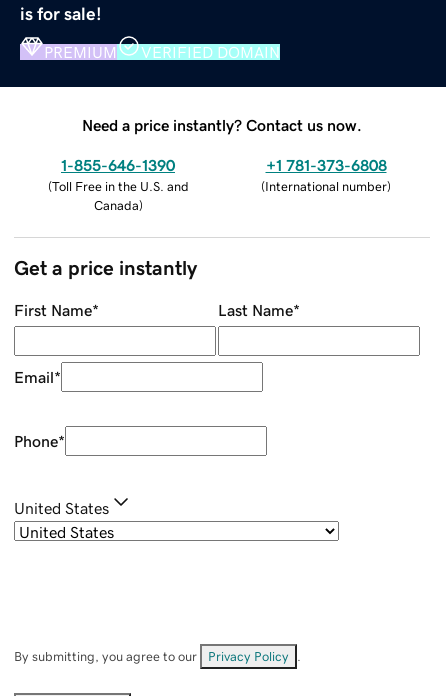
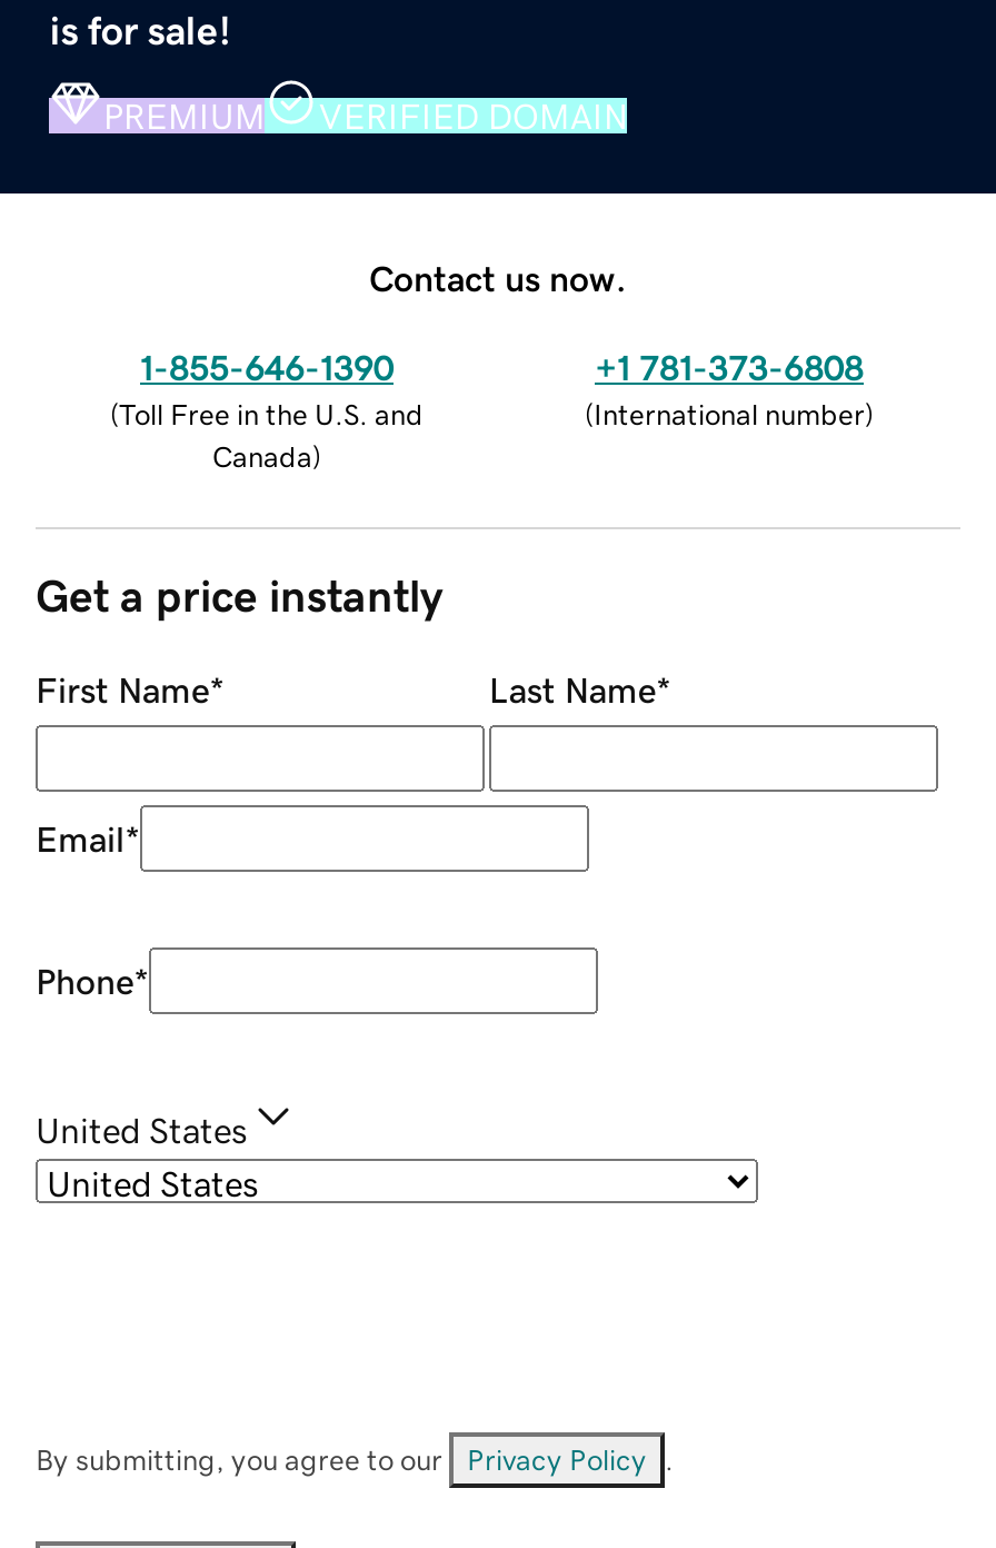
[82,117,362,133] Need a price instantly? Contact us now. -> [369,259,627,295] Contact us now.

